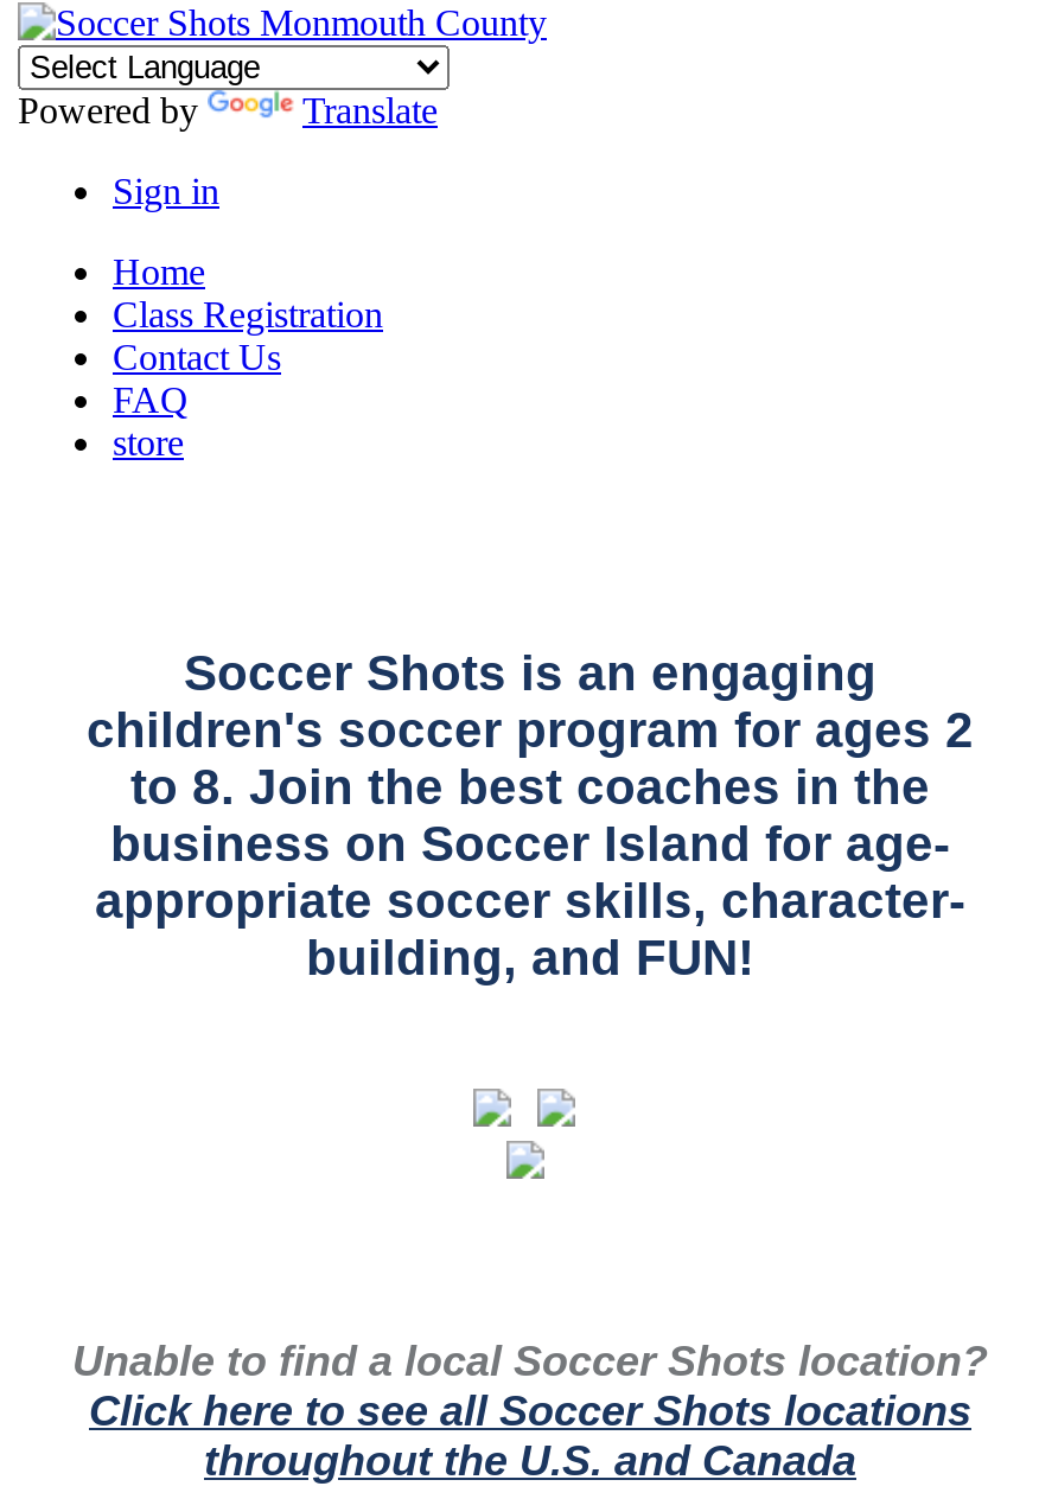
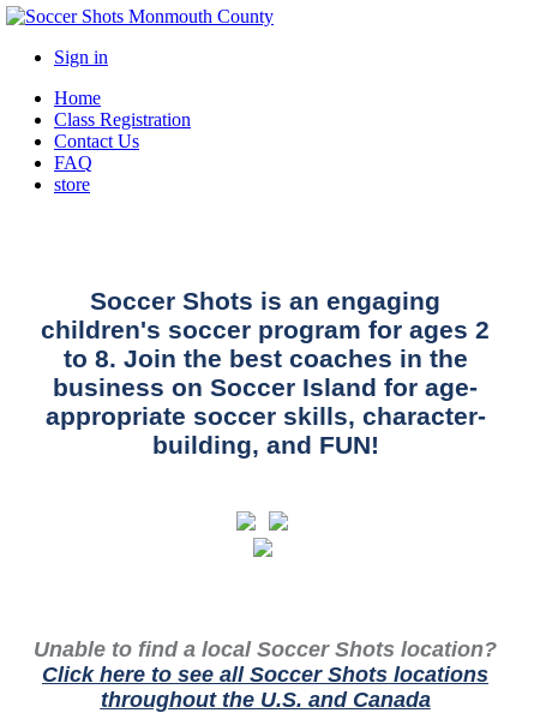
[18,90,438,130] Powered by | Translate -> none

